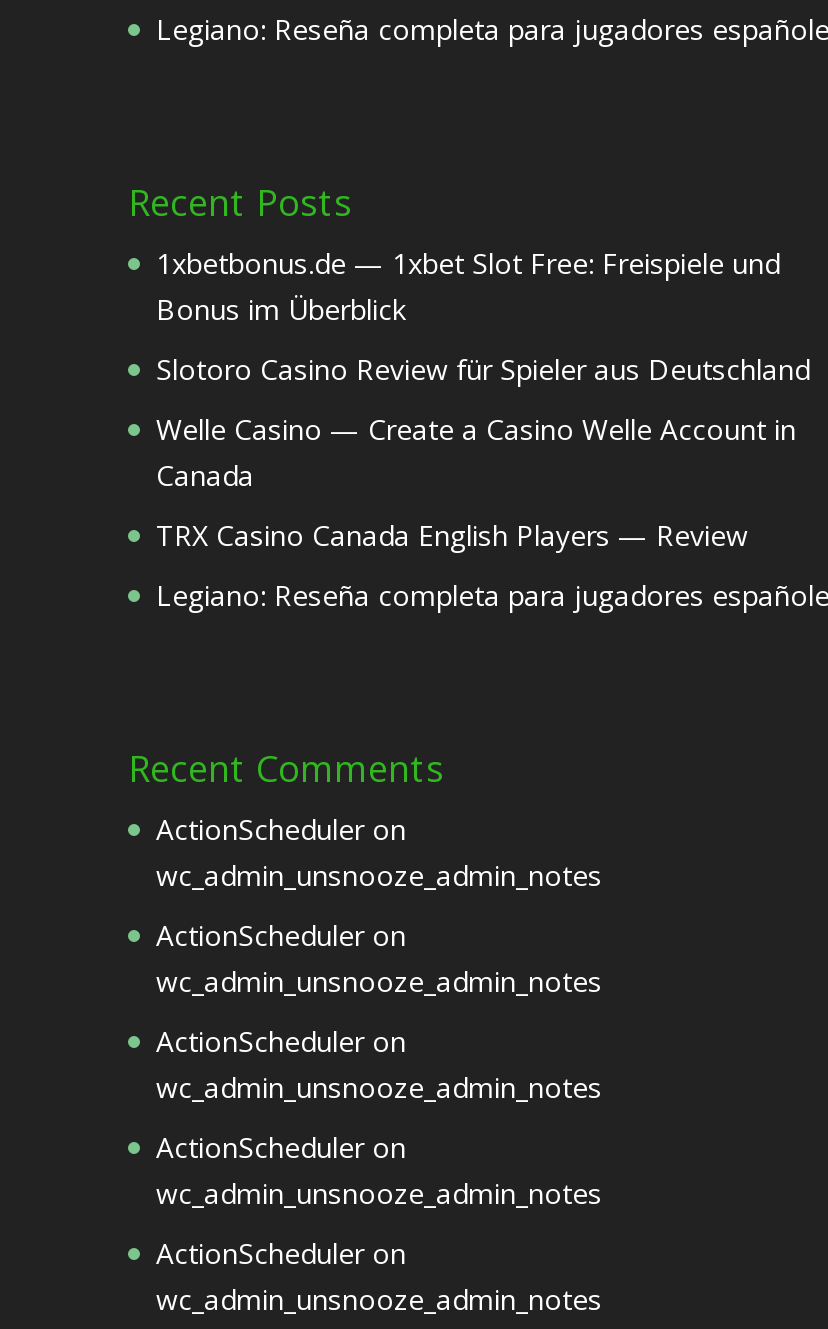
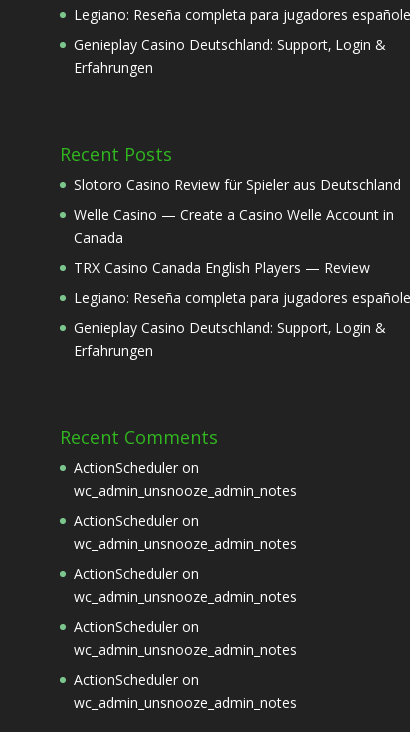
none -> [74,35,386,77] Genieplay Casino Deutschland: Support‚ Login & | Erfahrungen
[156,244,780,328] 1xbetbonus.de — 1xbet Slot Free: Freispiele und | Bonus im Überblick -> none
none -> [74,318,386,360] Genieplay Casino Deutschland: Support‚ Login & | Erfahrungen

